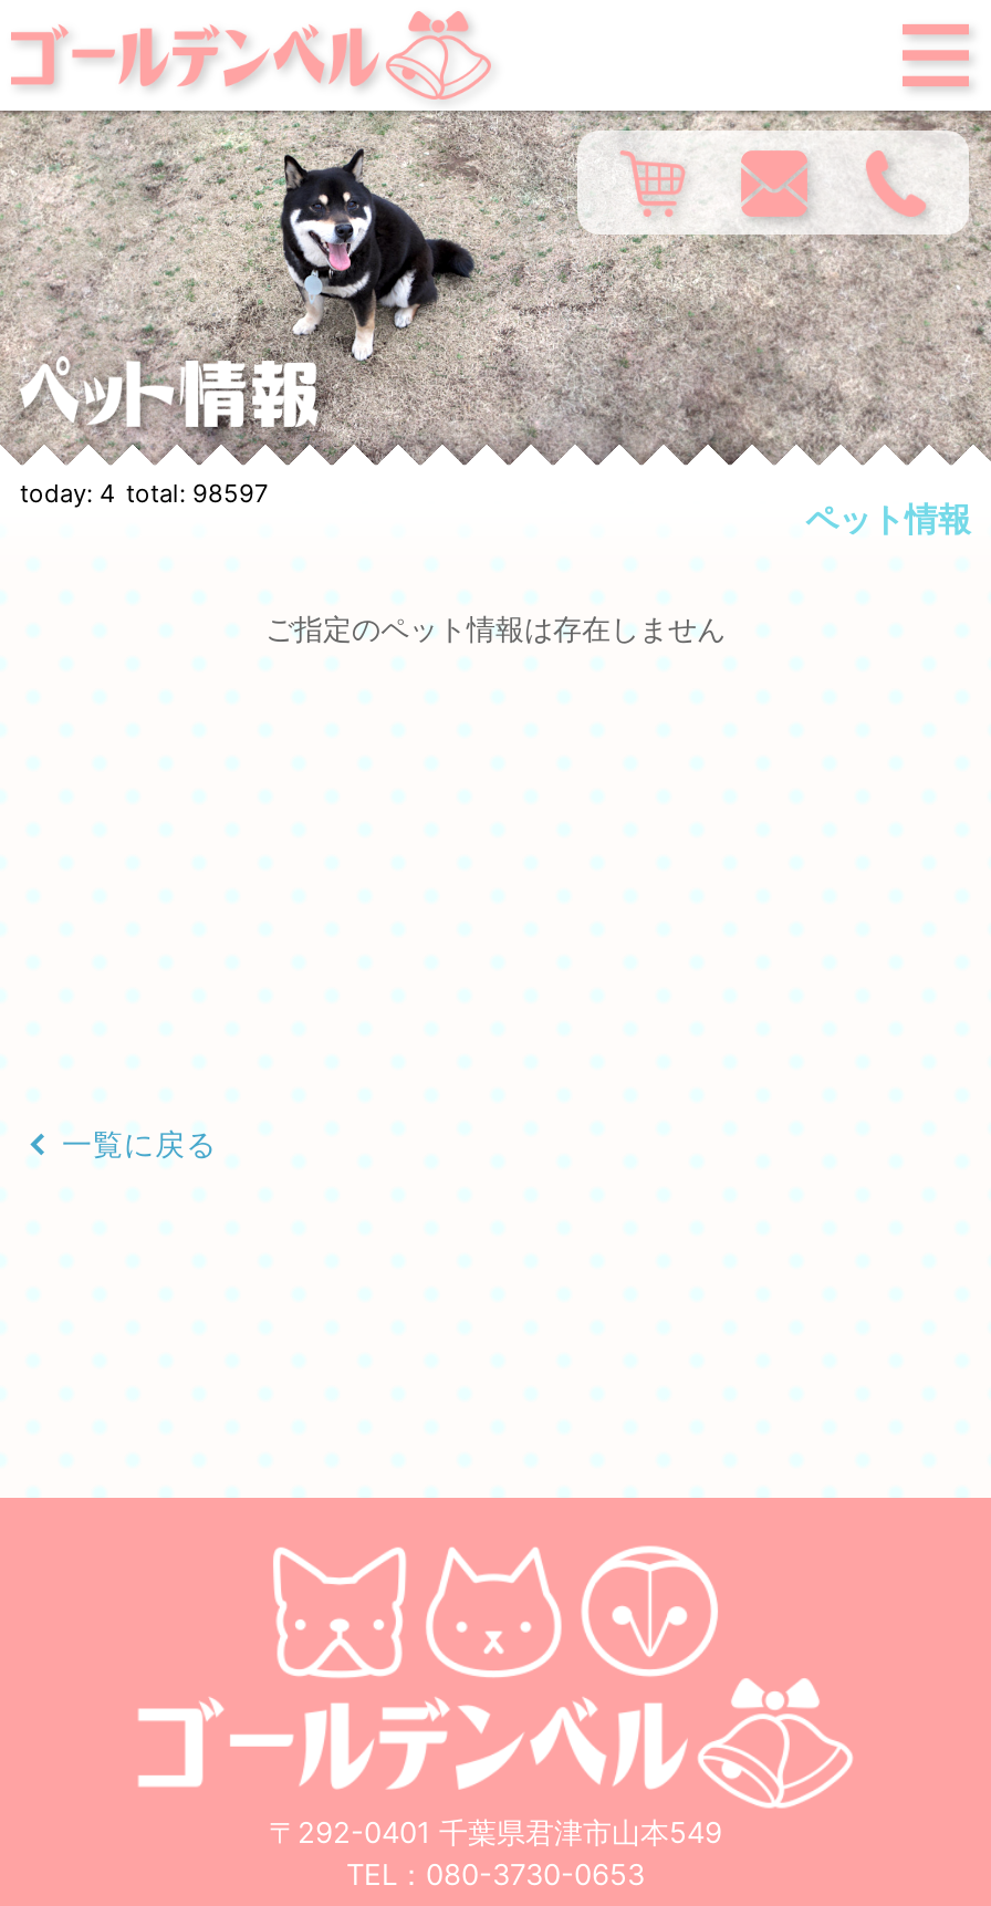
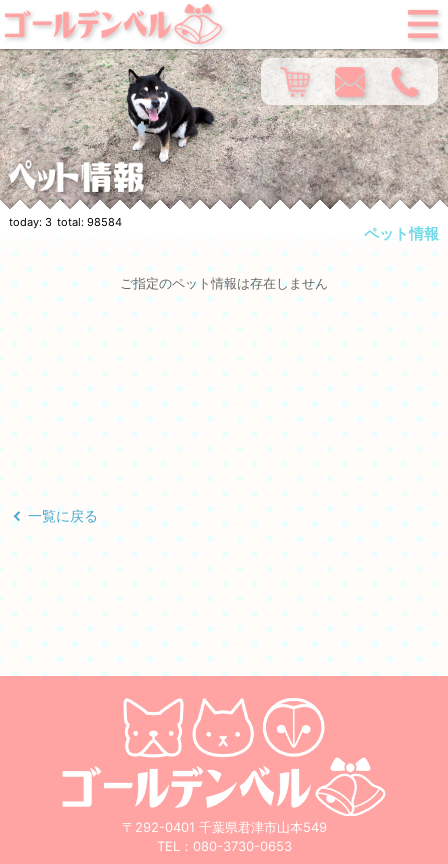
[20,478,268,509] today: 4 total: 98597 -> [9,215,122,229] today: 3 total: 98584

